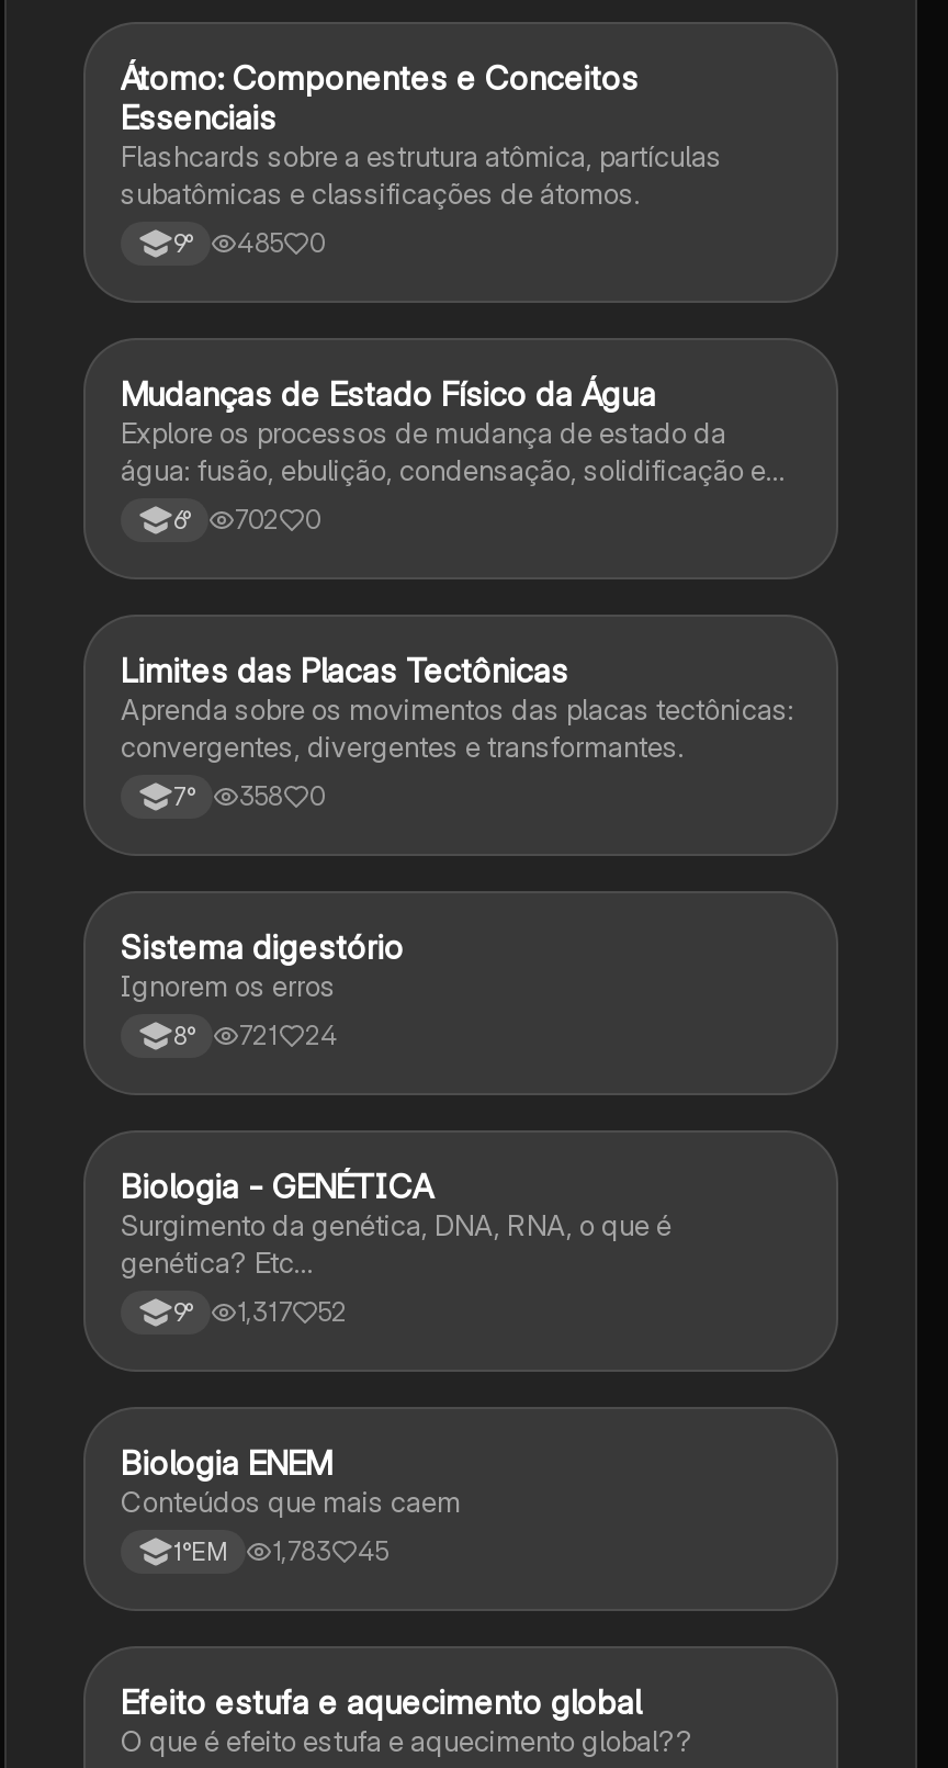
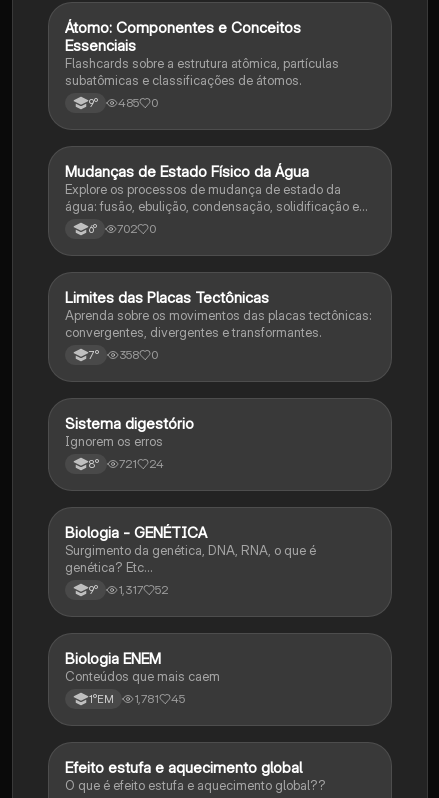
[173,1535,388,1568] 1°EM 1,783 45 -> [89,691,185,706] 1°EM 1,781 45

